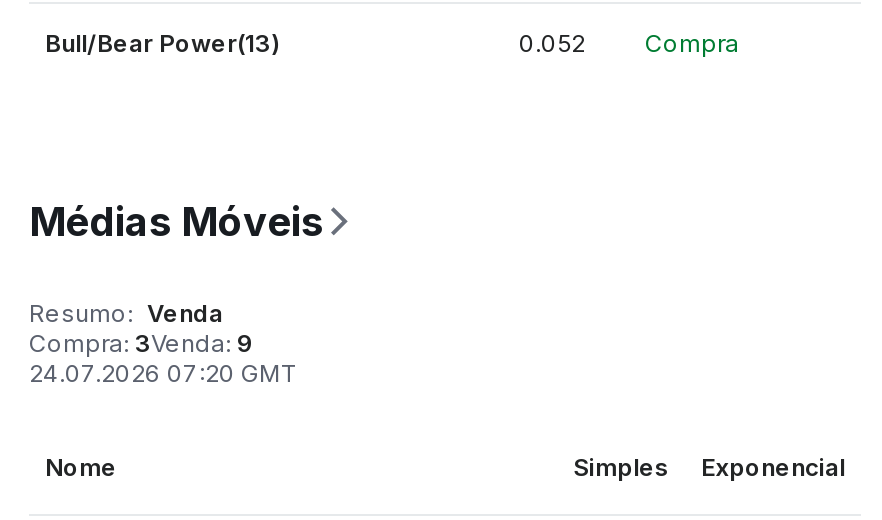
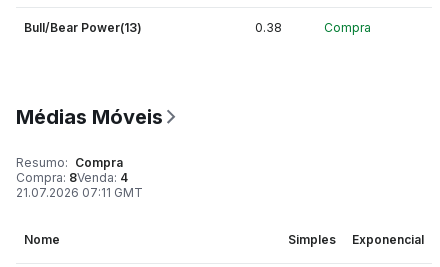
[519,28,585,58] 0.052 -> [255,20,282,35] 0.38
[29,298,223,328] Resumo: Venda -> [16,155,123,170] Resumo: Compra
[29,328,253,358] Compra: 3Venda: 9 -> [16,170,128,185] Compra: 8Venda: 4
[29,358,299,388] 24.07.2026 07:20 GMT -> [16,185,143,200] 21.07.2026 07:11 GMT

